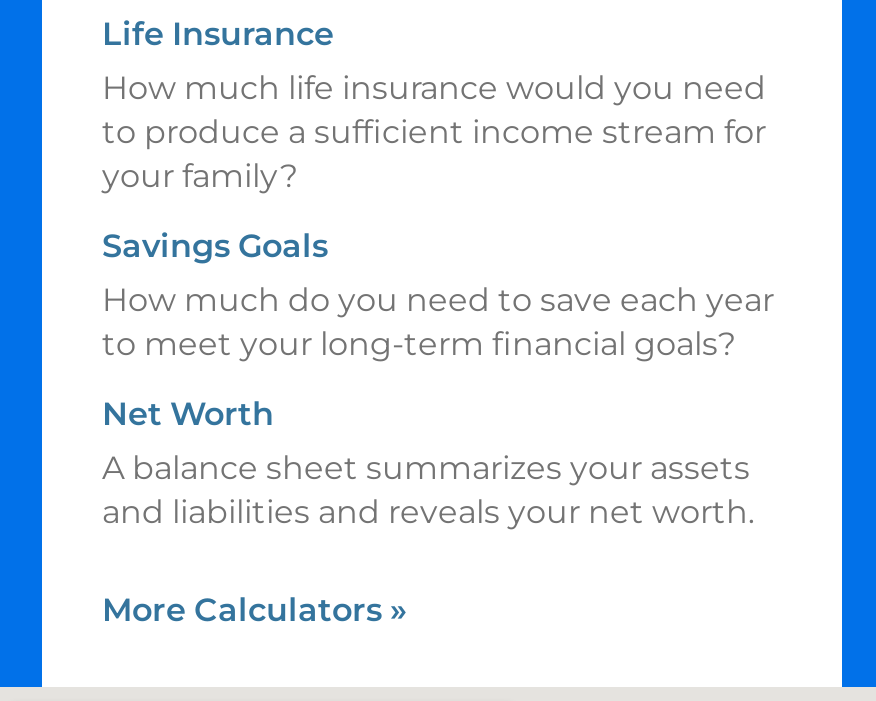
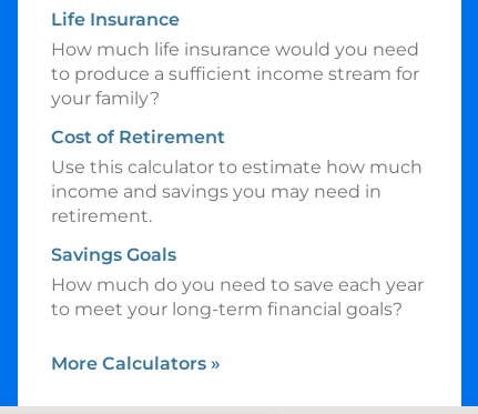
none -> [51,127,423,227] Cost of Retirement | Use this calculator to estimate how much | income and savings you may need in | retirement.
moved [102,227,774,363] -> [51,244,424,320]: Savings Goals | How much do you need to save each year | to meet your long-term financial goals?
[102,395,754,531] Net Worth | A balance sheet summarizes your assets | and liabilities and reveals your net worth. -> none

